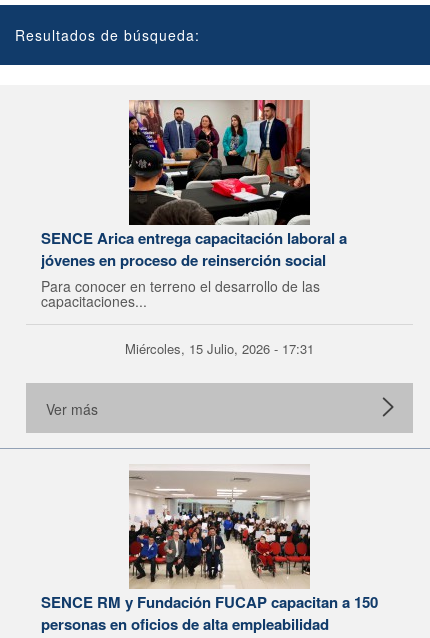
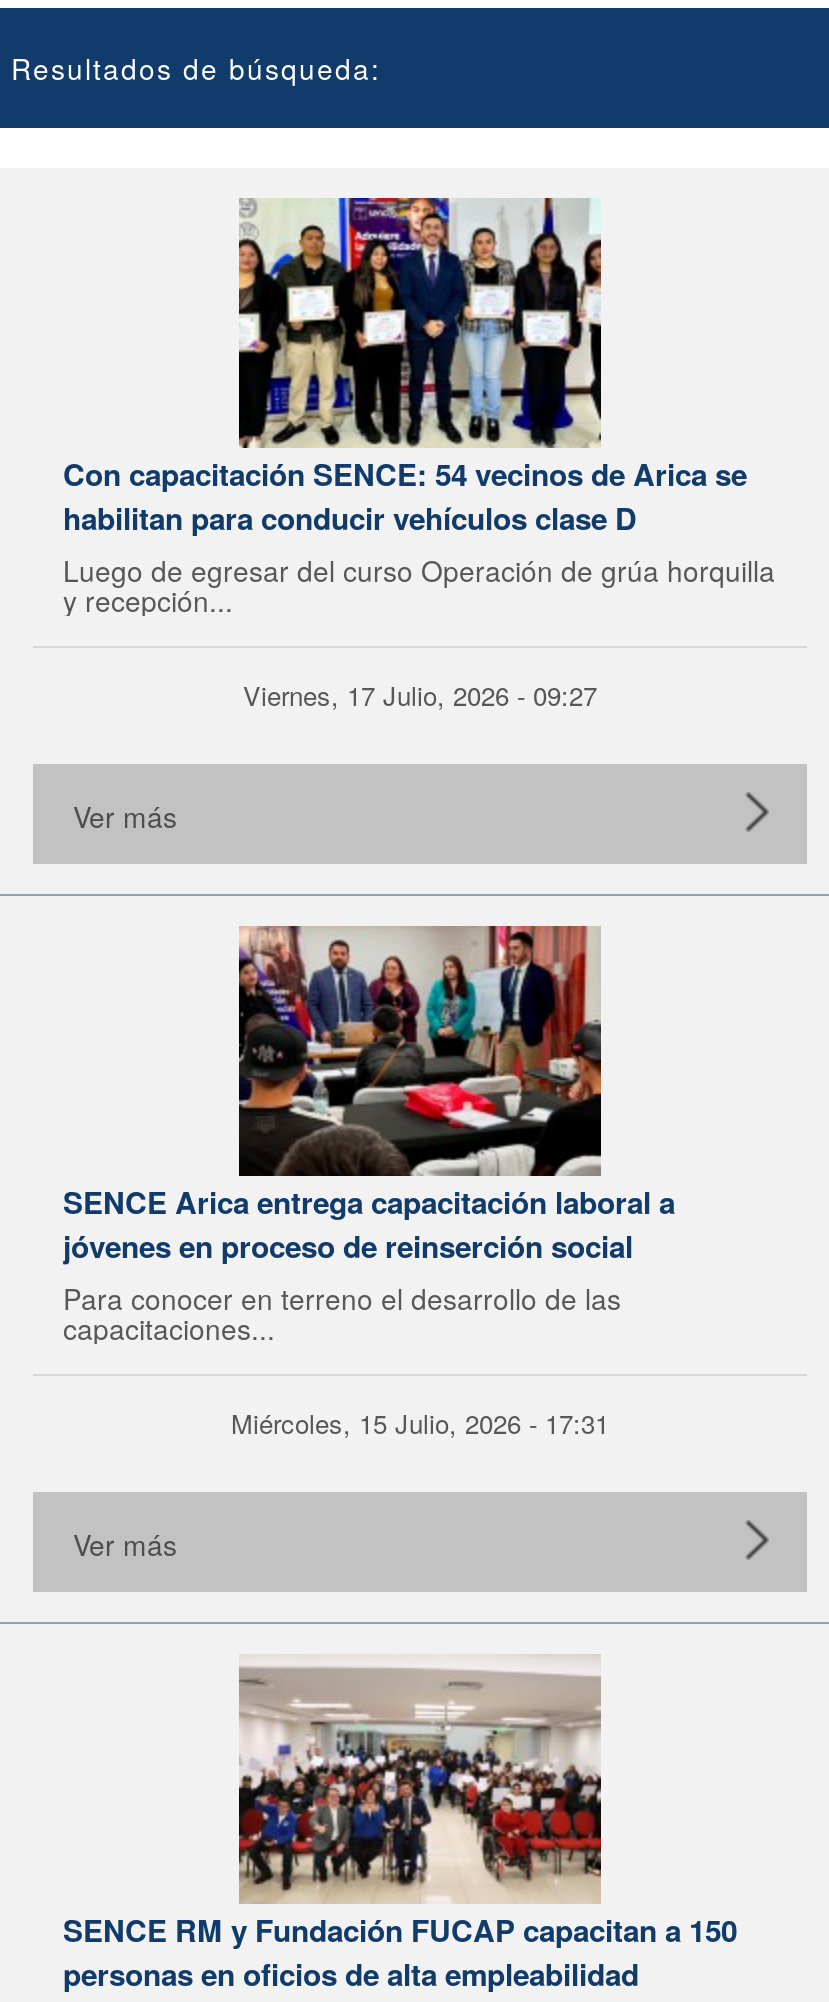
none -> [63,196,775,836] [image] | Con capacitación SENCE: 54 vecinos de Arica se | habilitan para conducir vehículos clase D | Luego de egresar del curso Operación de grúa horquilla | y recepción... | Viernes, 17 Julio, 2026 - 09:27 | Ver más

